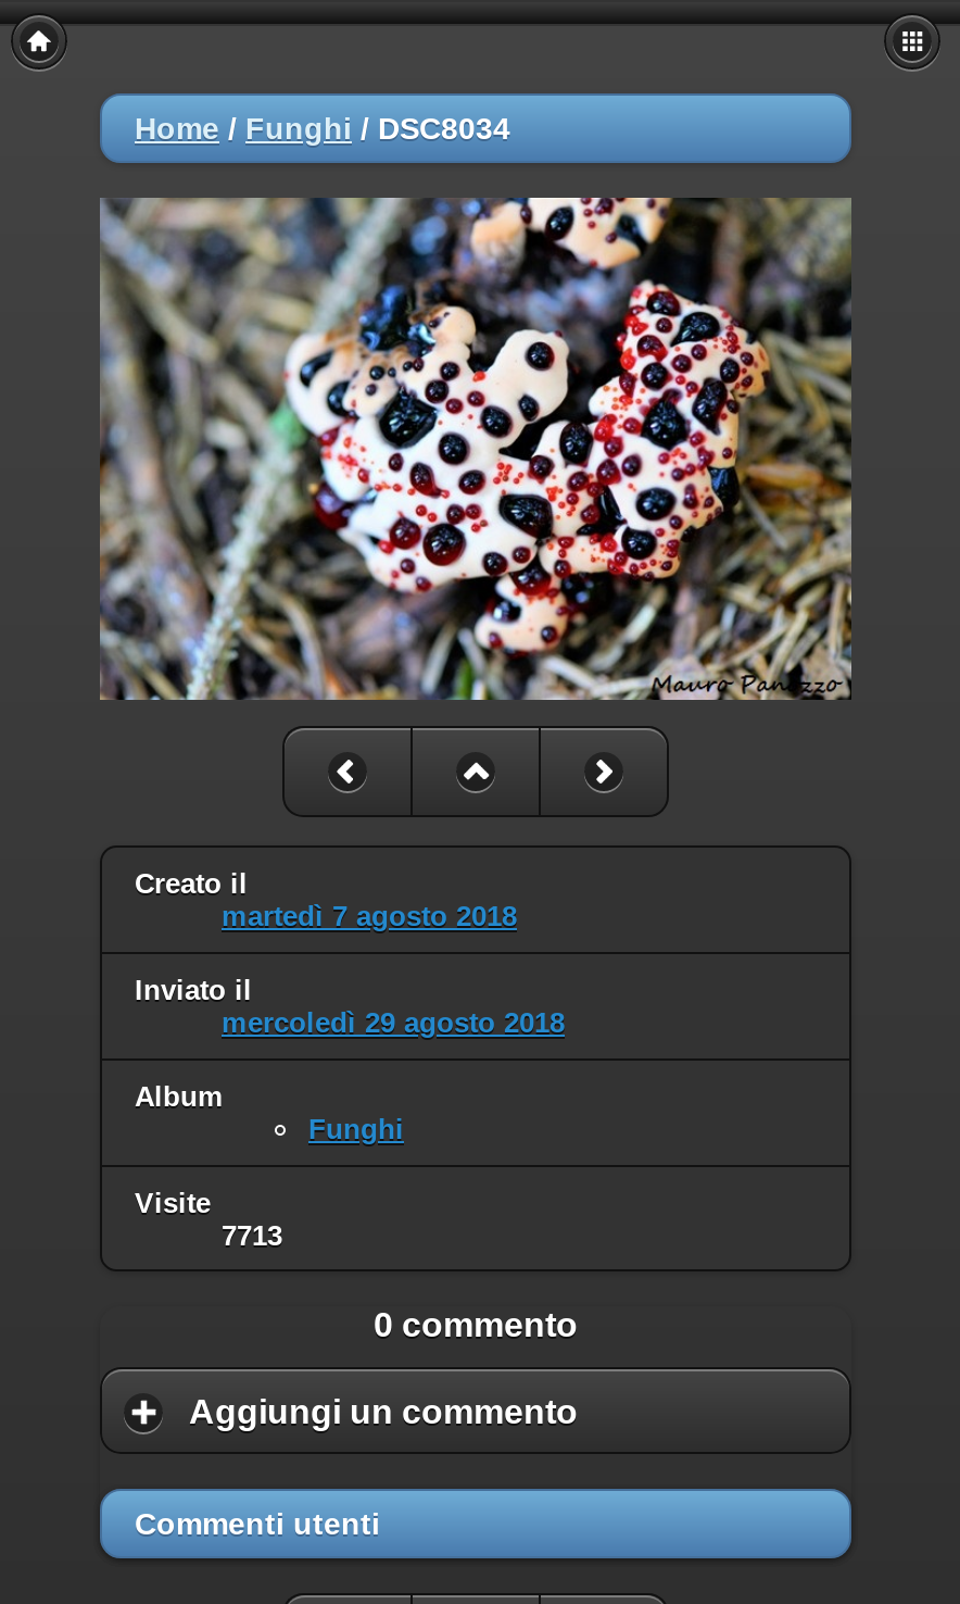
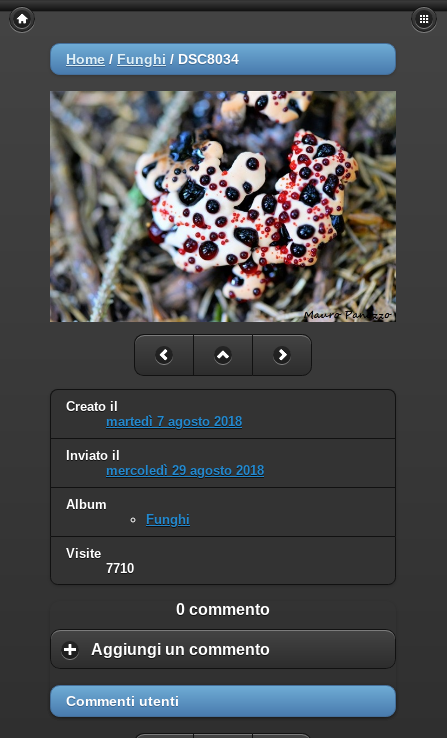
[222,1218,282,1251] 7713 -> [106,560,134,575] 7710

